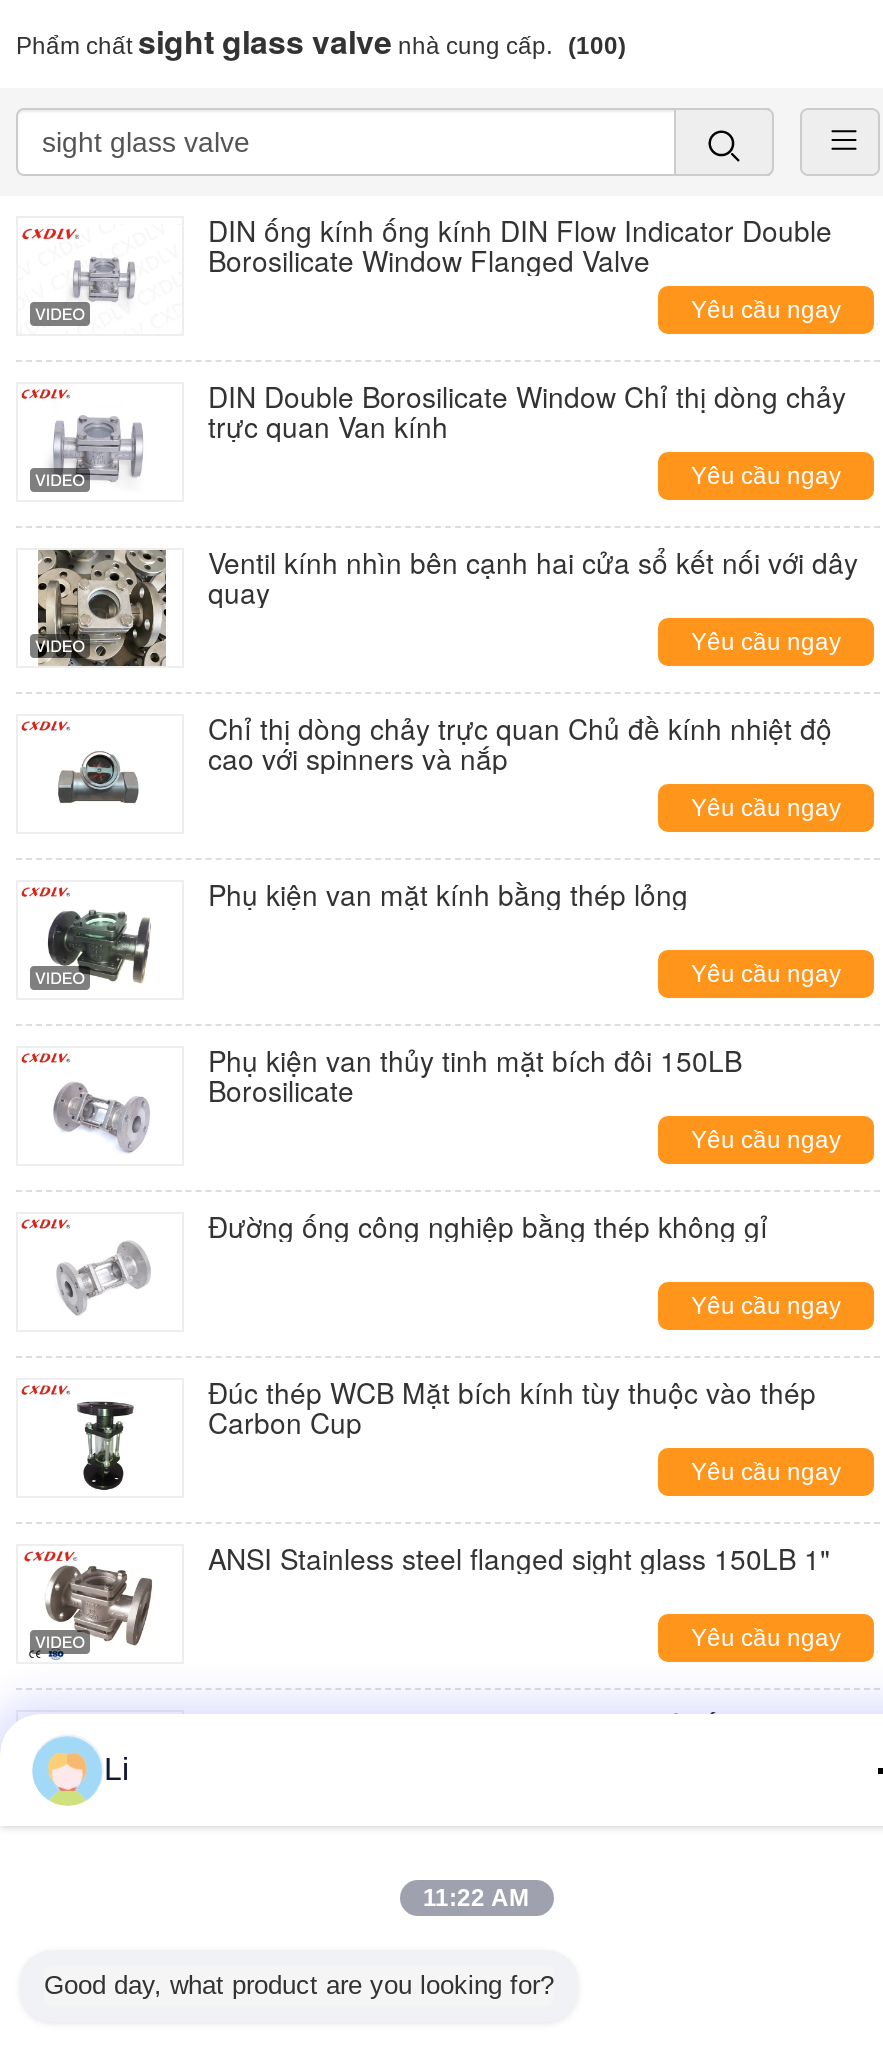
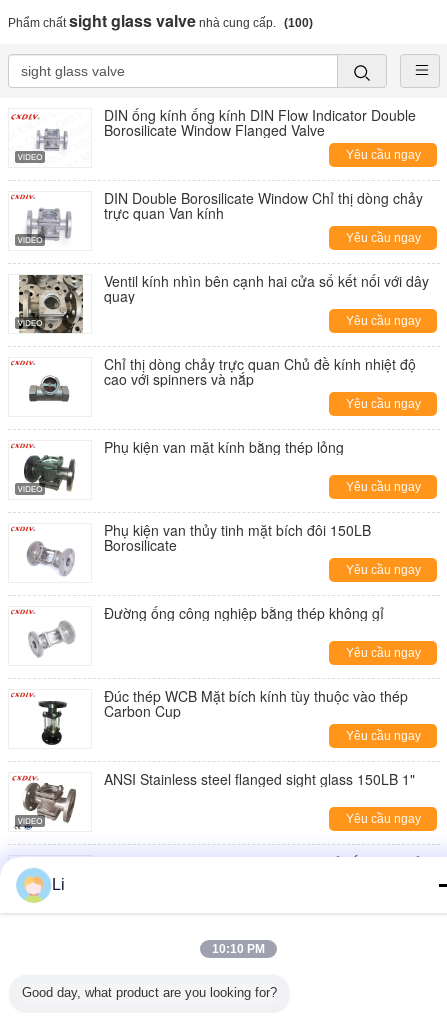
[423,1884,529,1912] 11:22 AM -> [211,942,264,956] 10:10 PM

